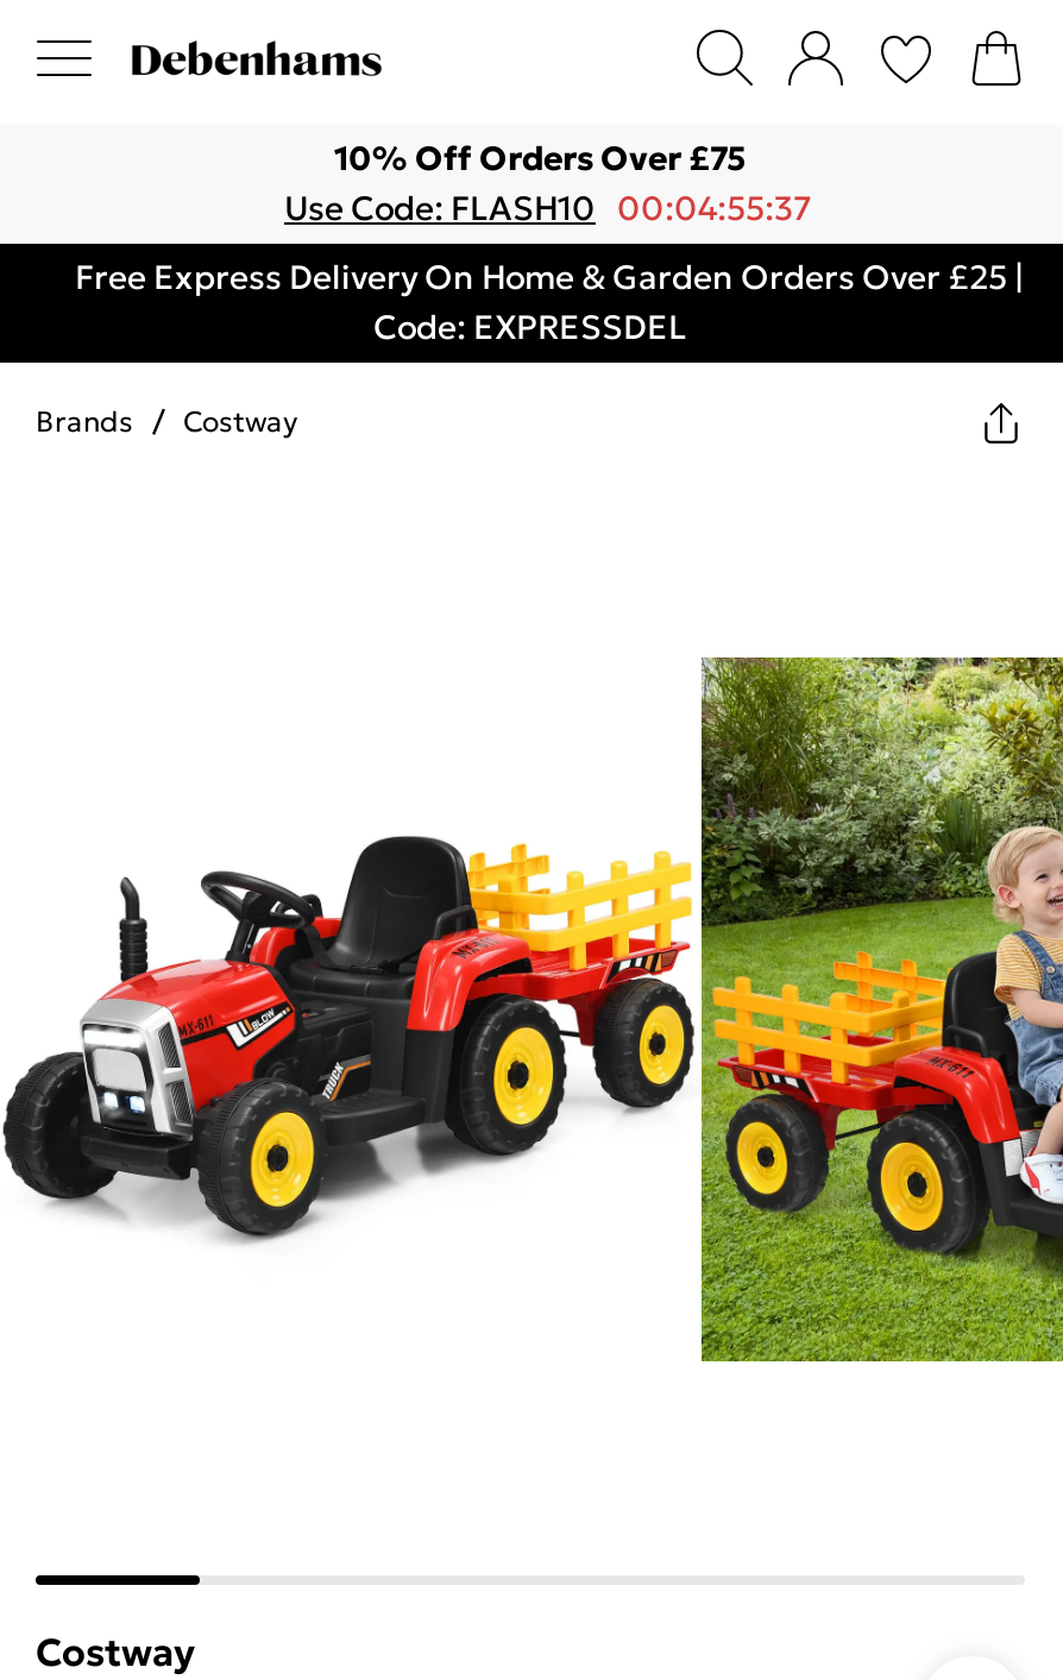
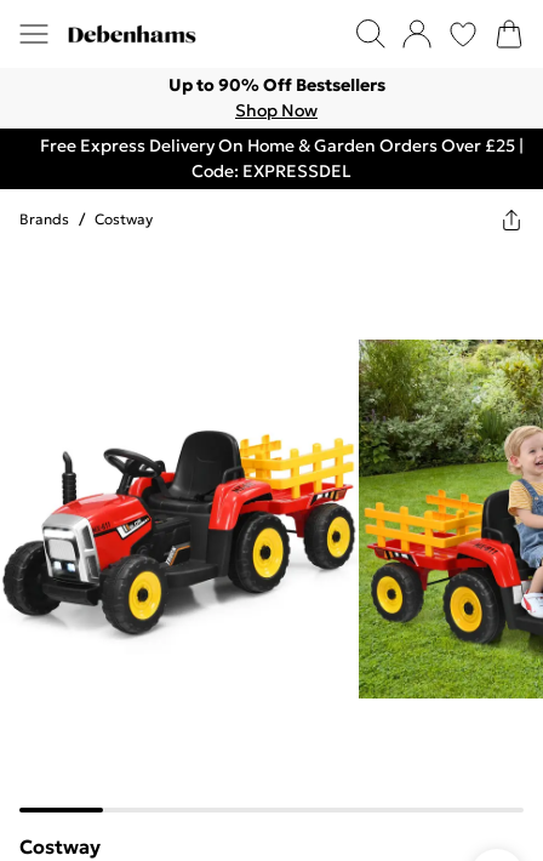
[284,137,812,229] 10% Off Orders Over £75 | Use Code: FLASH10 00:04:55:37 -> [168,74,385,121] Up to 90% Off Bestsellers | Shop Now

